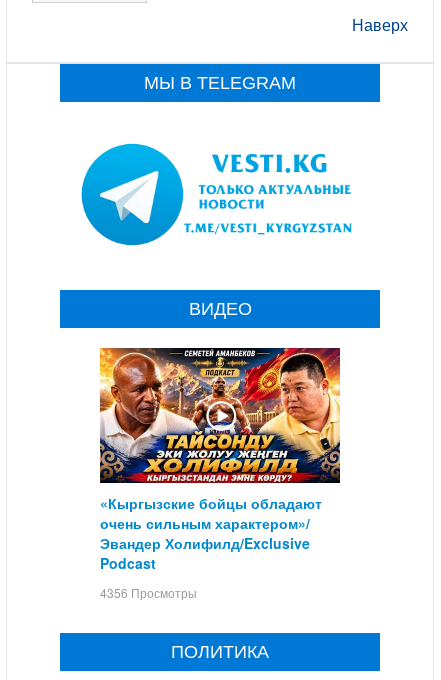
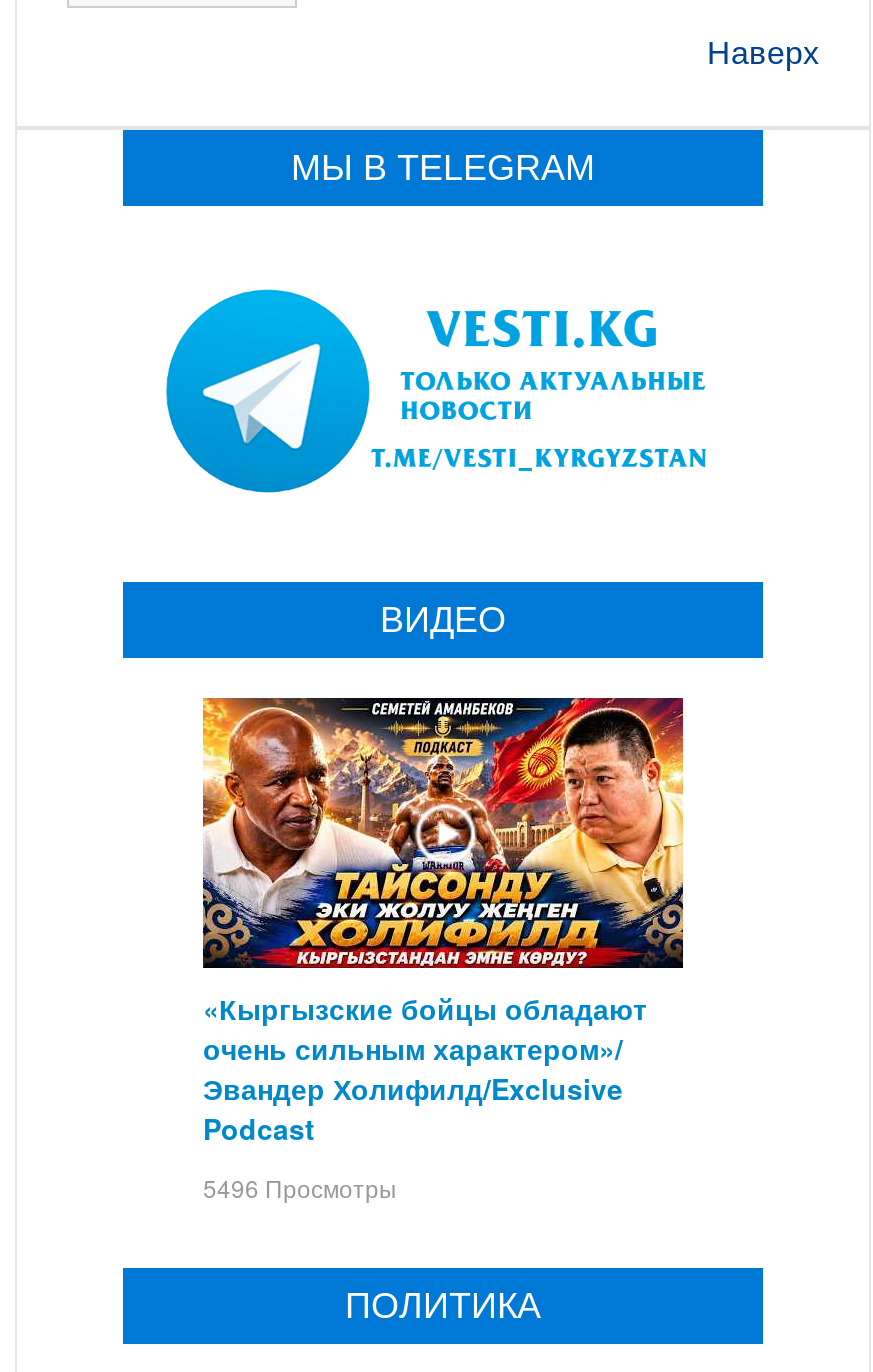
[100,584,197,601] 4356 Просмотры -> [203,1170,397,1204] 5496 Просмотры

